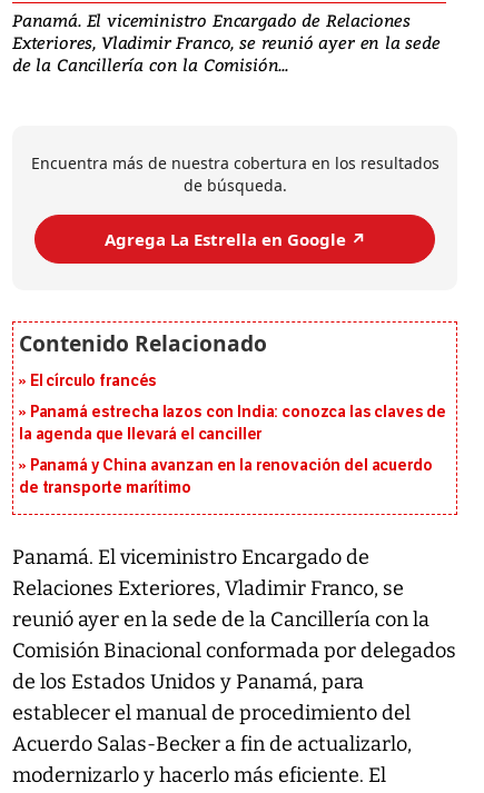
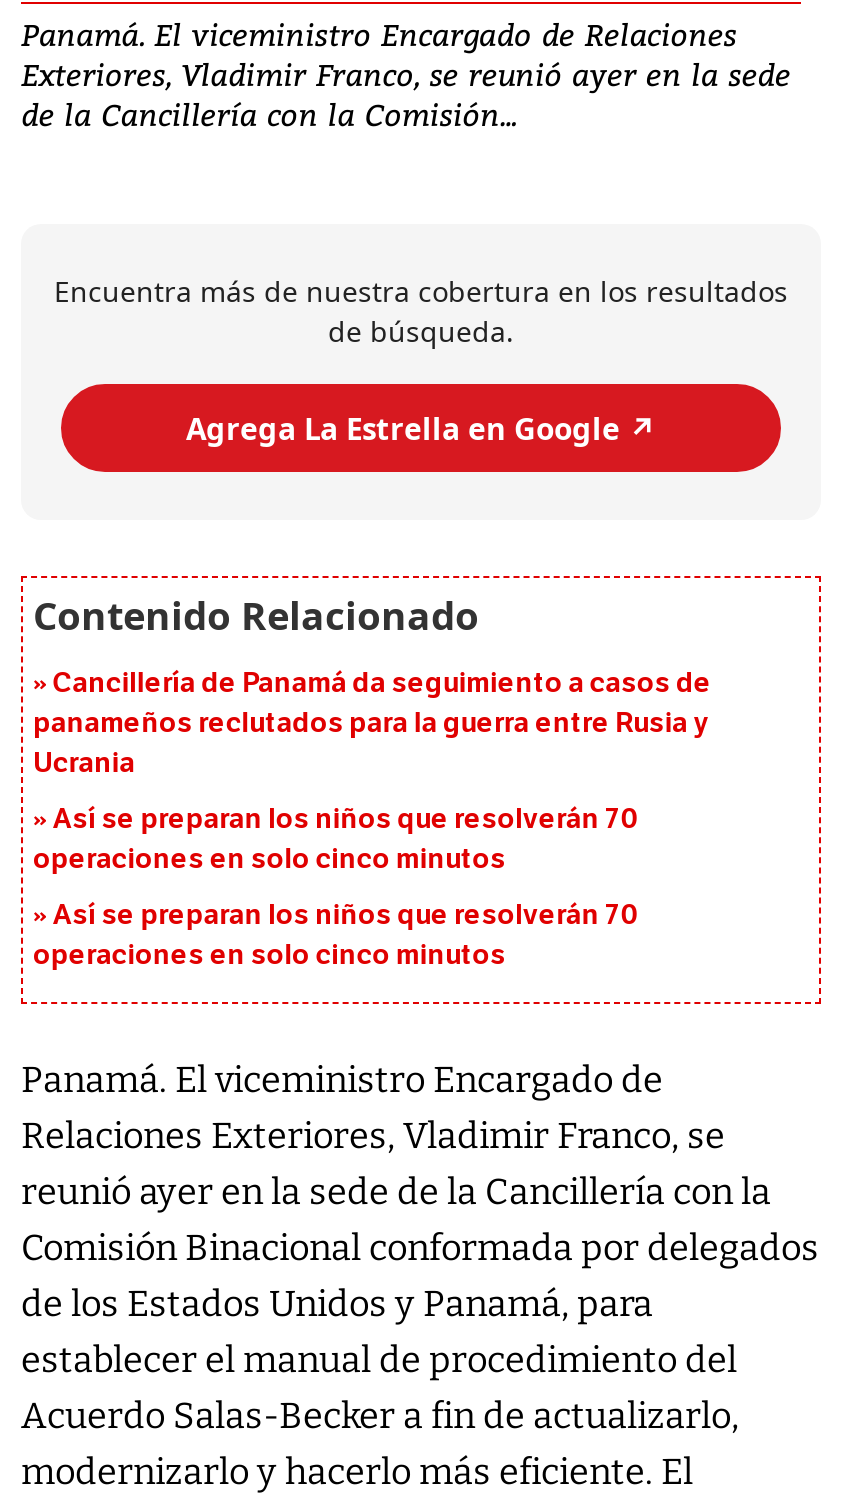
[30,372,157,391] El círculo francés -> [33,667,711,781] Cancillería de Panamá da seguimiento a casos de | panameños reclutados para la guerra entre Rusia y | Ucrania
[19,403,446,444] Panamá estrecha lazos con India: conozca las claves de | la agenda que llevará el canciller -> [33,803,638,877] Así se preparan los niños que resolverán 70 | operaciones en solo cinco minutos
[19,457,432,498] Panamá y China avanzan en la renovación del acuerdo | de transporte marítimo -> [33,899,638,973] Así se preparan los niños que resolverán 70 | operaciones en solo cinco minutos

